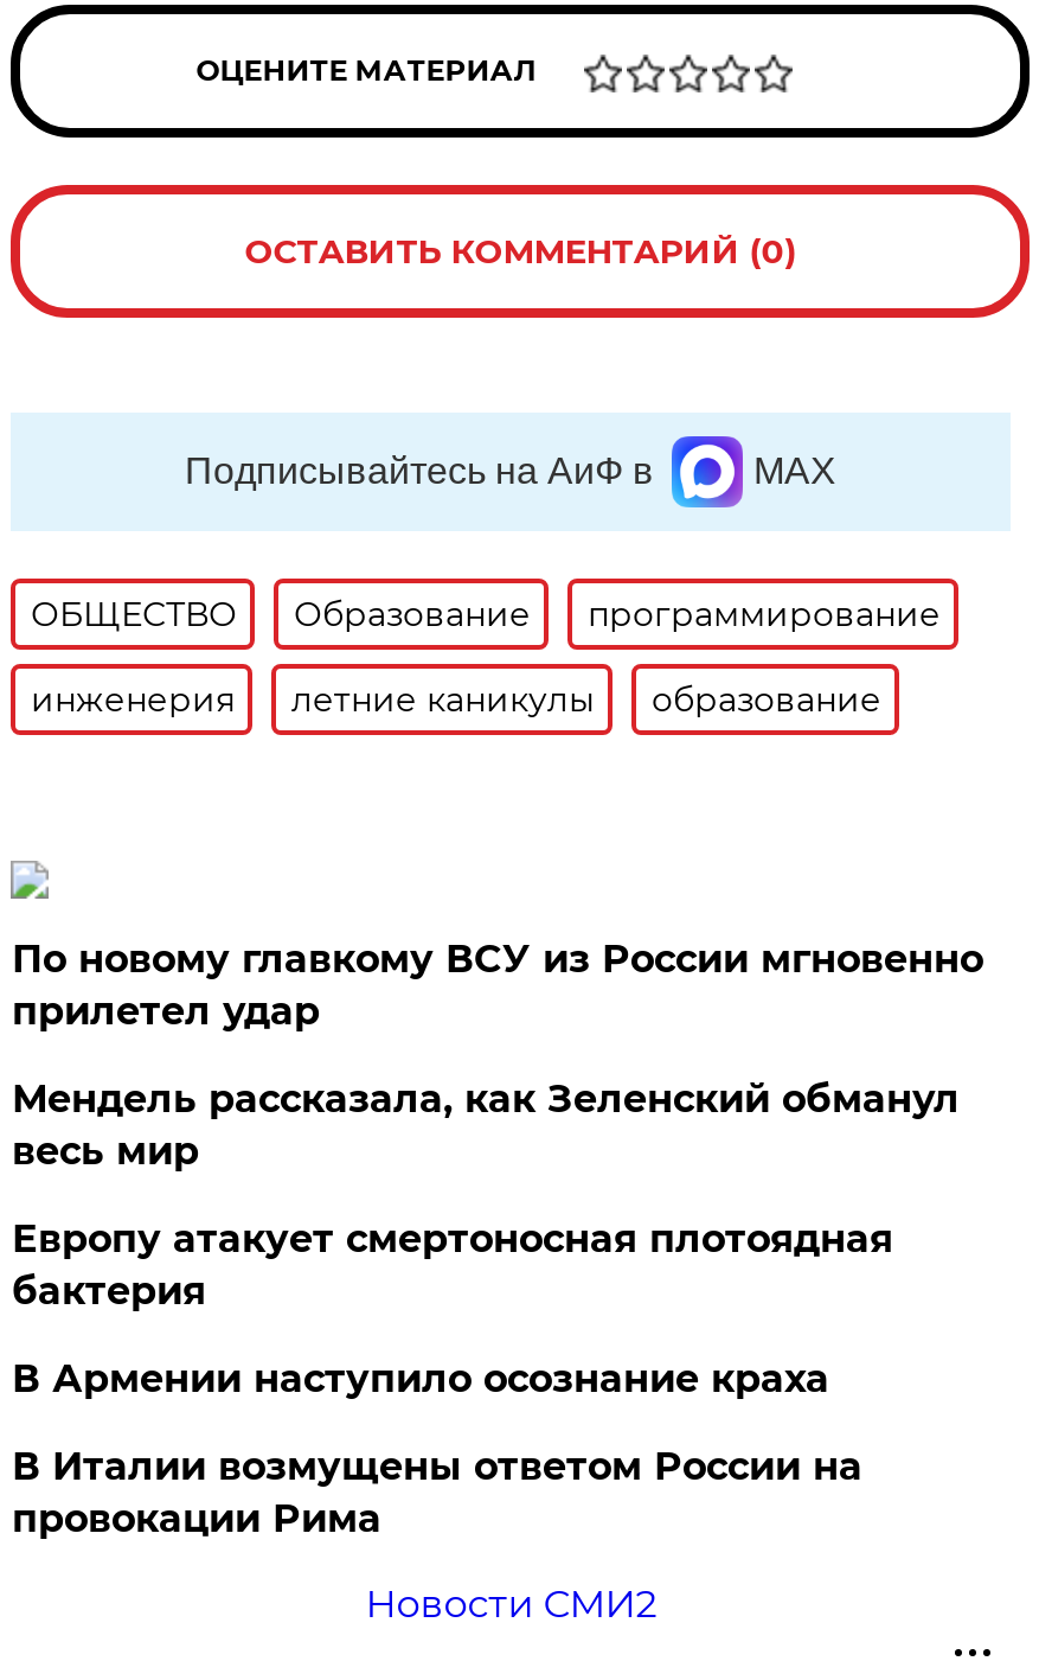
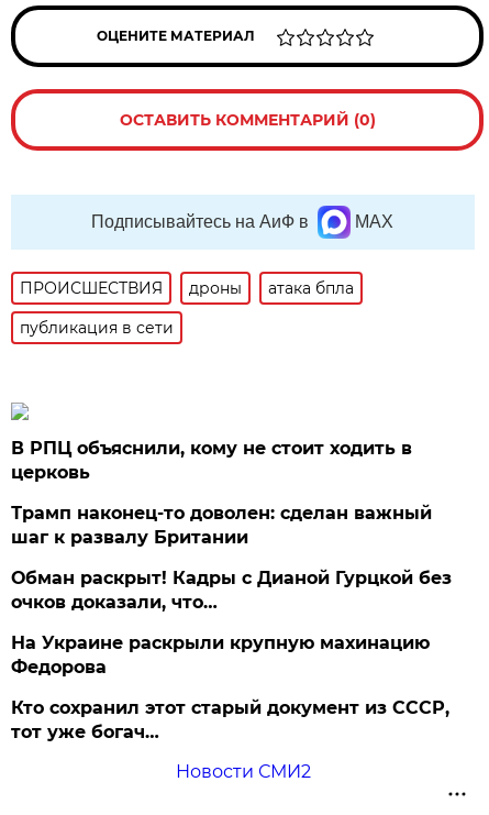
[31,593,940,635] ОБЩЕСТВО | Образование | программирование -> [20,278,354,298] ПРОИСШЕСТВИЯ | дроны | атака бпла
[31,678,881,721] инженерия | летние каникулы | образование -> [20,318,174,338] публикация в сети
[12,937,983,1034] По новому главкому ВСУ из России мгновенно | прилетел удар -> [11,438,413,483] В РПЦ объяснили, кому не стоит ходить в | церковь
[12,1077,959,1174] Мендель рассказала, как Зеленский обманул | весь мир -> [11,503,432,548] Трамп наконец-то доволен: сделан важный | шаг к развалу Британии
[12,1216,893,1314] Европу атакует смертоносная плотоядная | бактерия -> [11,568,452,613] Обман раскрыт! Кадры с Дианой Гурцкой без | очков доказали, что…
[12,1356,829,1401] В Армении наступило осознание краха -> [11,632,430,678] На Украине раскрыли крупную махинацию | Федорова
[12,1444,862,1541] В Италии возмущены ответом России на | провокации Рима -> [11,697,450,742] Кто сохранил этот старый документ из СССР, | тот уже богач…

